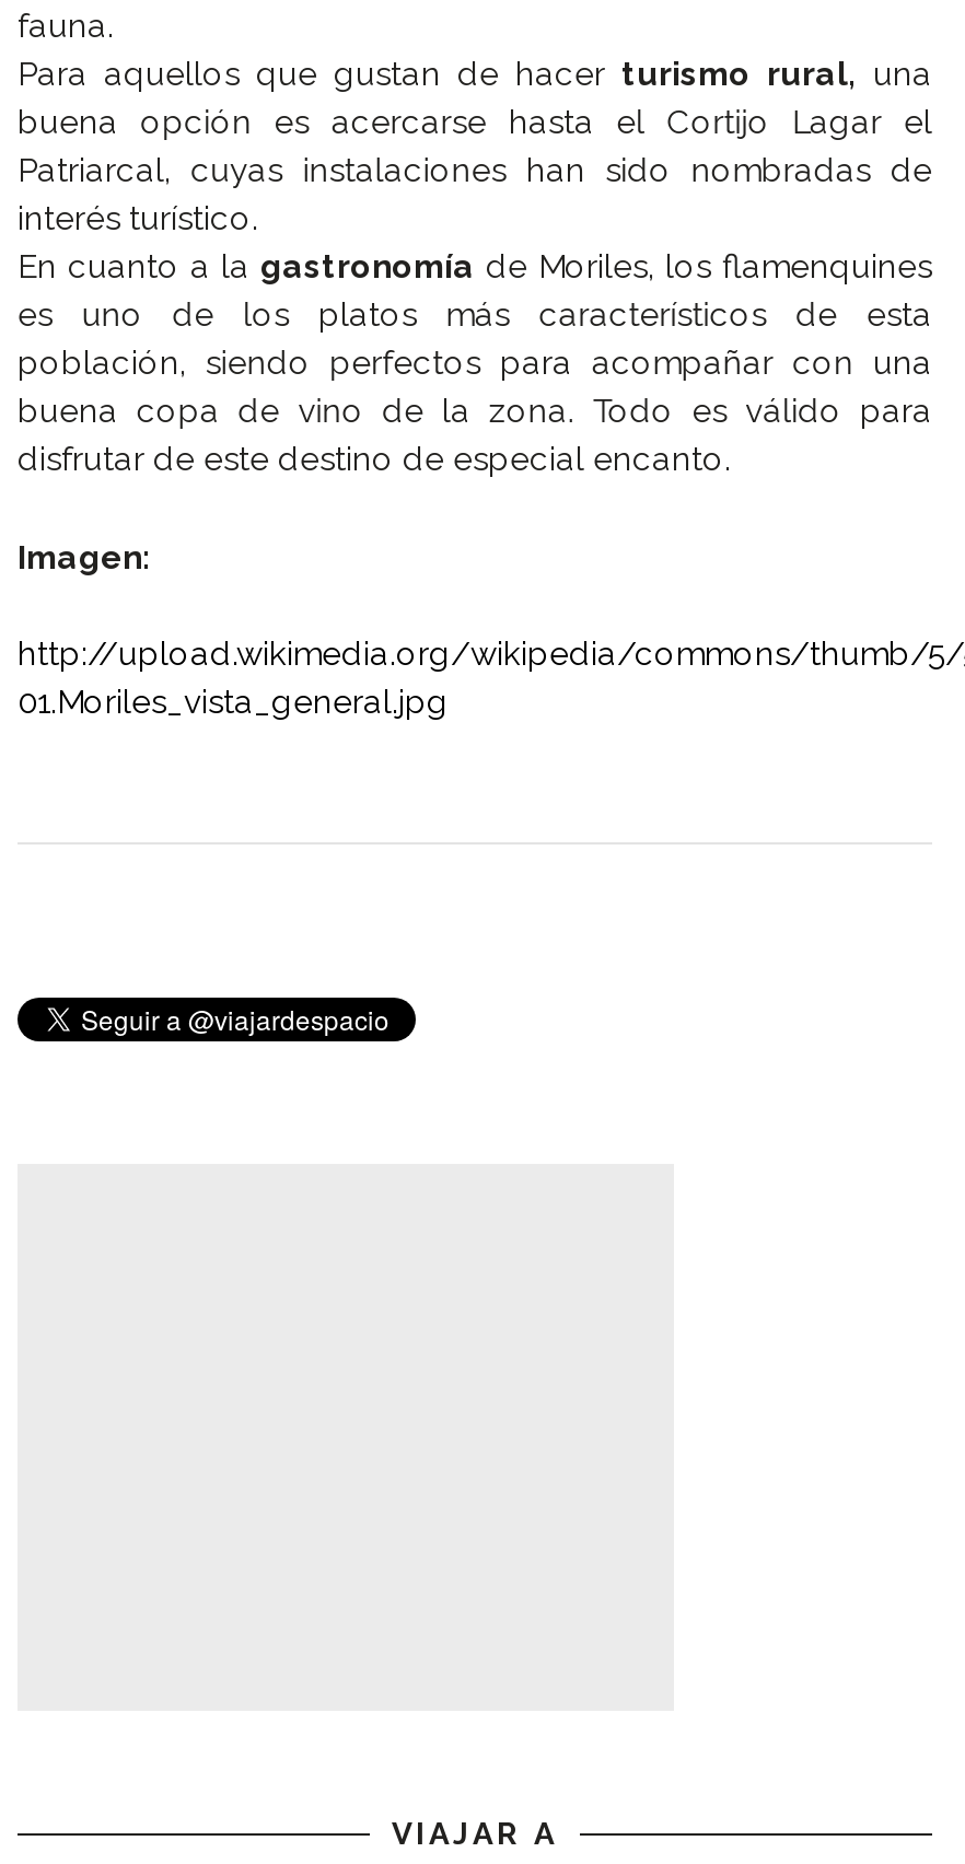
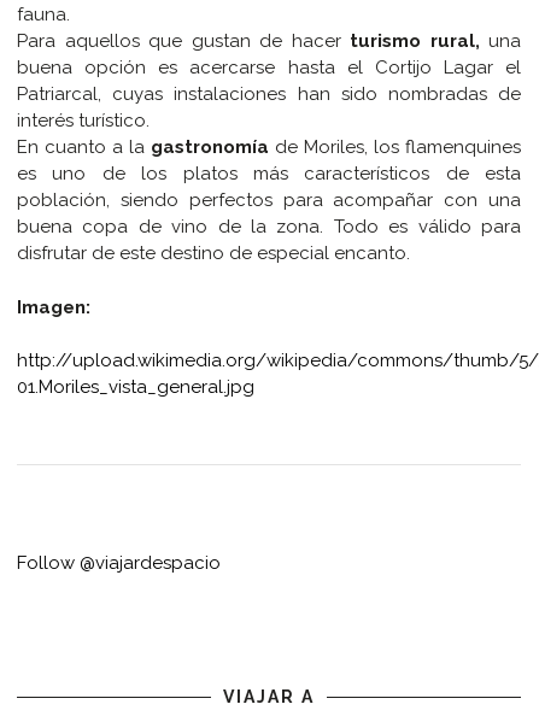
none -> [17,551,221,573] Follow @viajardespacio

